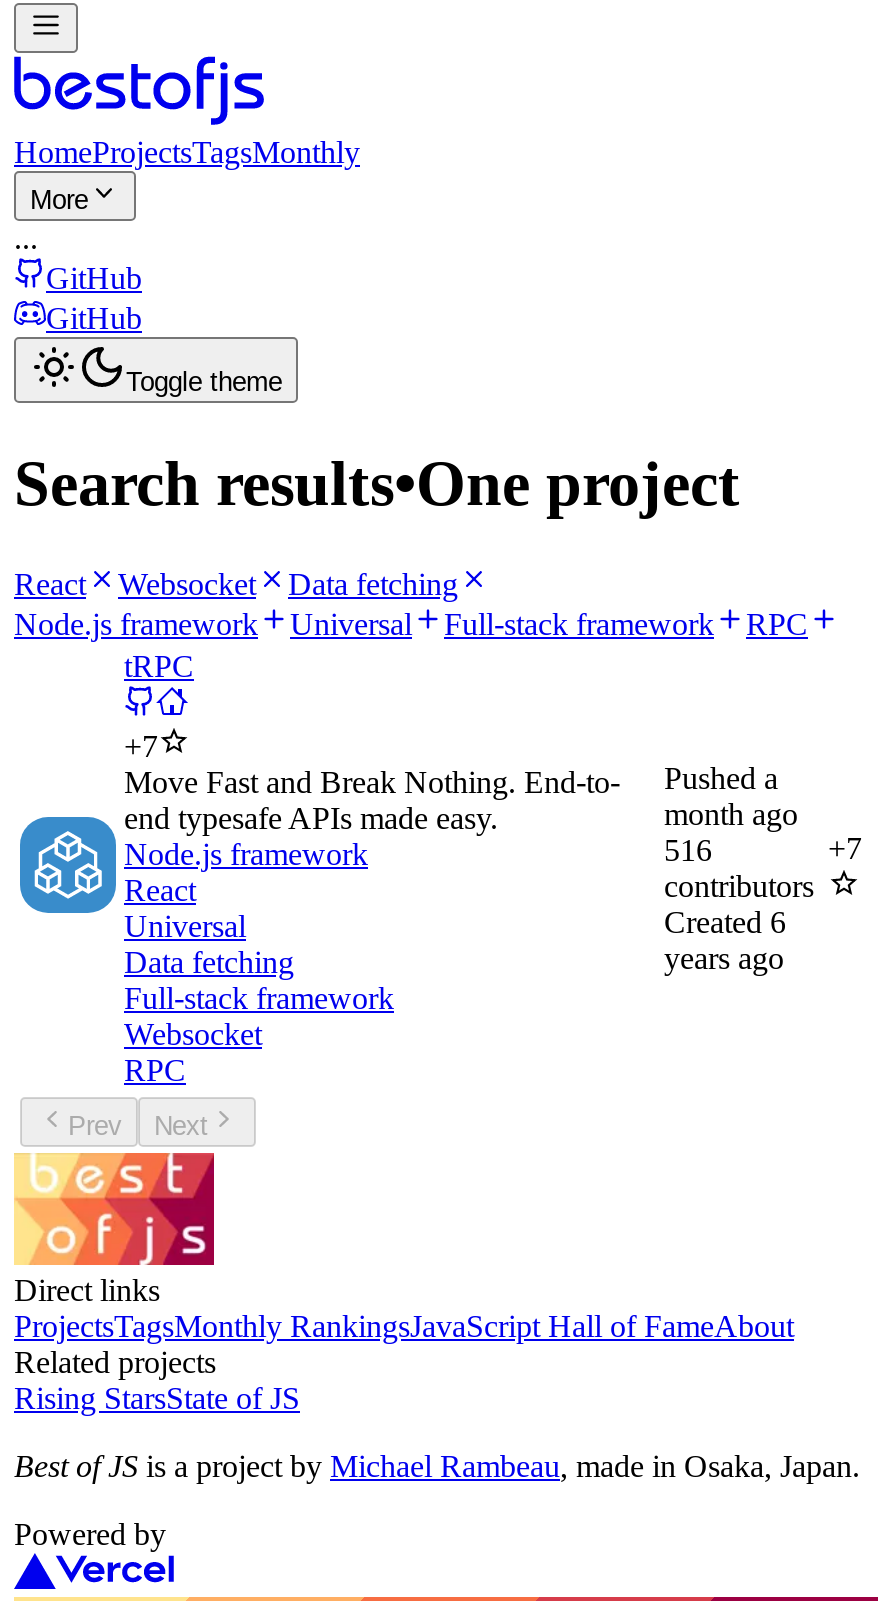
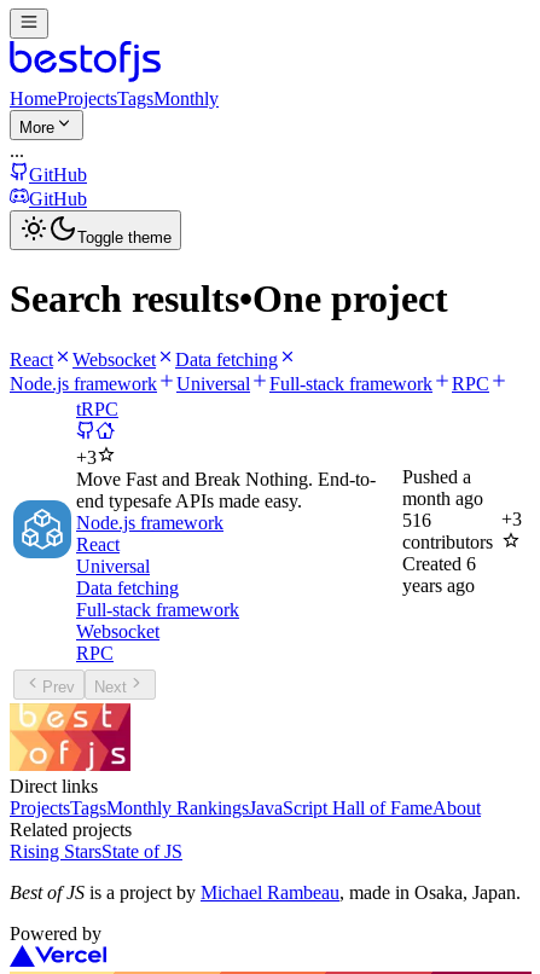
[124,729,158,763] +7 -> [76,447,97,468] +3
[828,831,862,865] +7 -> [501,509,522,529] +3

